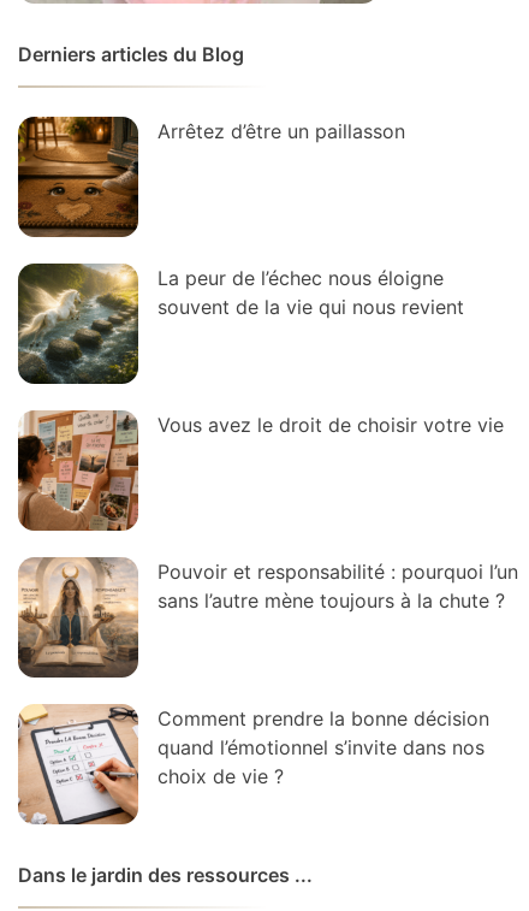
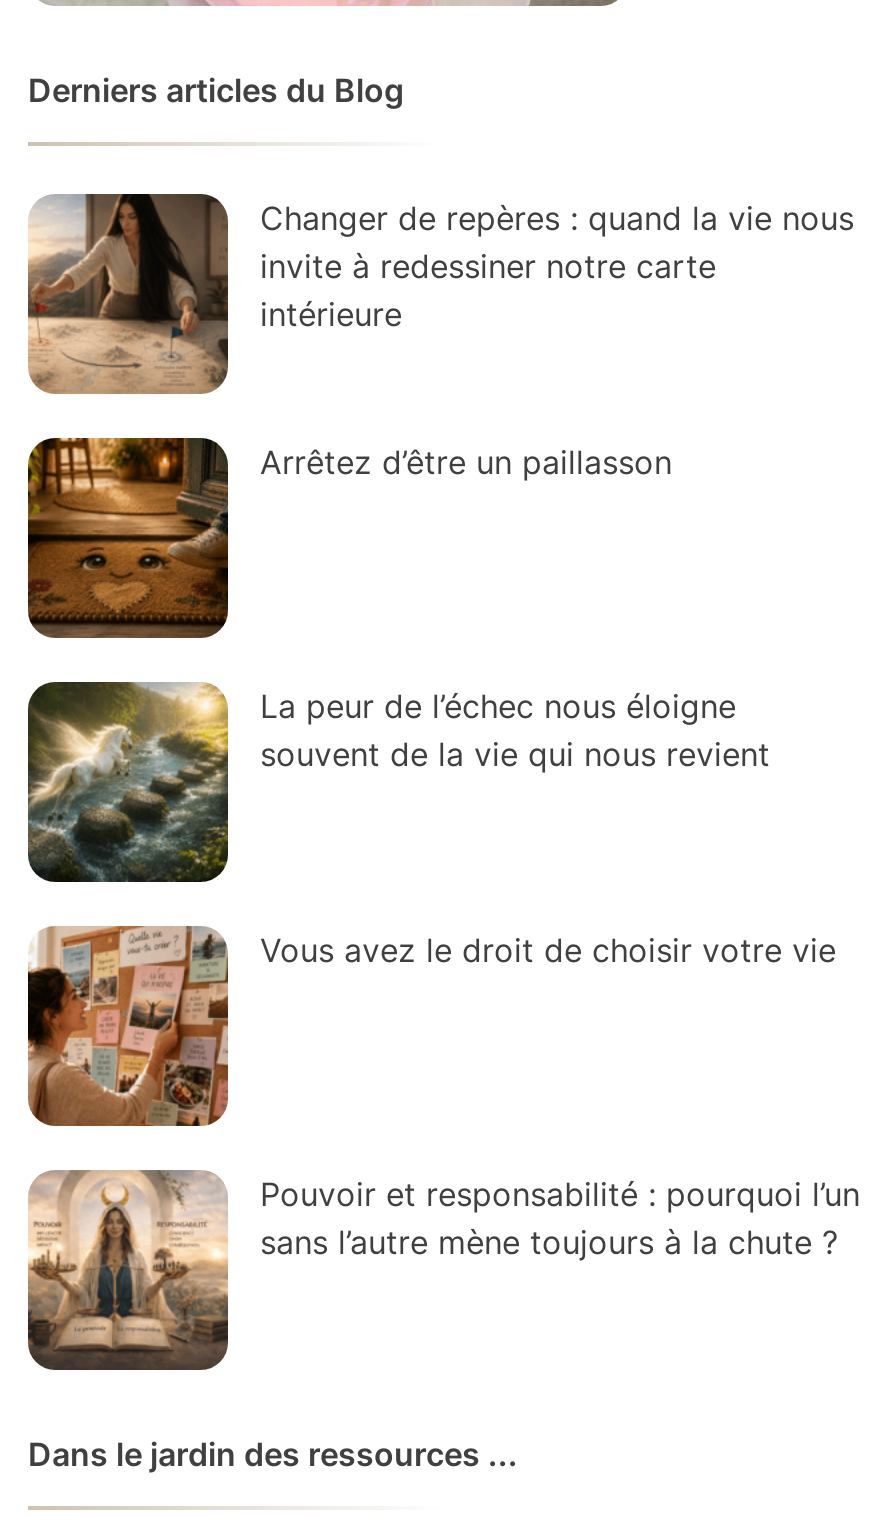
none -> [26,192,854,394] [image] | Changer de repères : quand la vie nous | invite à redessiner notre carte | intérieure
moved [16,114,518,613] -> [24,434,860,1262]: [image] | Arrêtez d’être un paillasson | La peur de l’échec nous éloigne | souvent de la vie qui nous revient | Vous avez le droit de choisir votre vie | Pouvoir et responsabilité : pourquoi l’un | sans l’autre mène toujours à la chute ?
moved [17,556,141,676] -> [26,1168,232,1368]: [image]
[17,704,489,826] [image] | Comment prendre la bonne décision | quand l’émotionnel s’invite dans nos | choix de vie ? -> none

